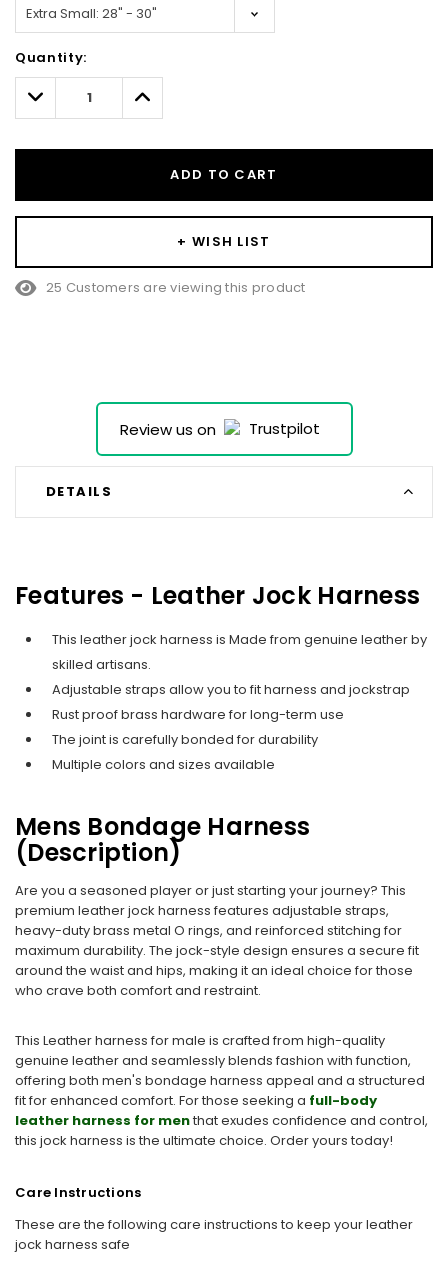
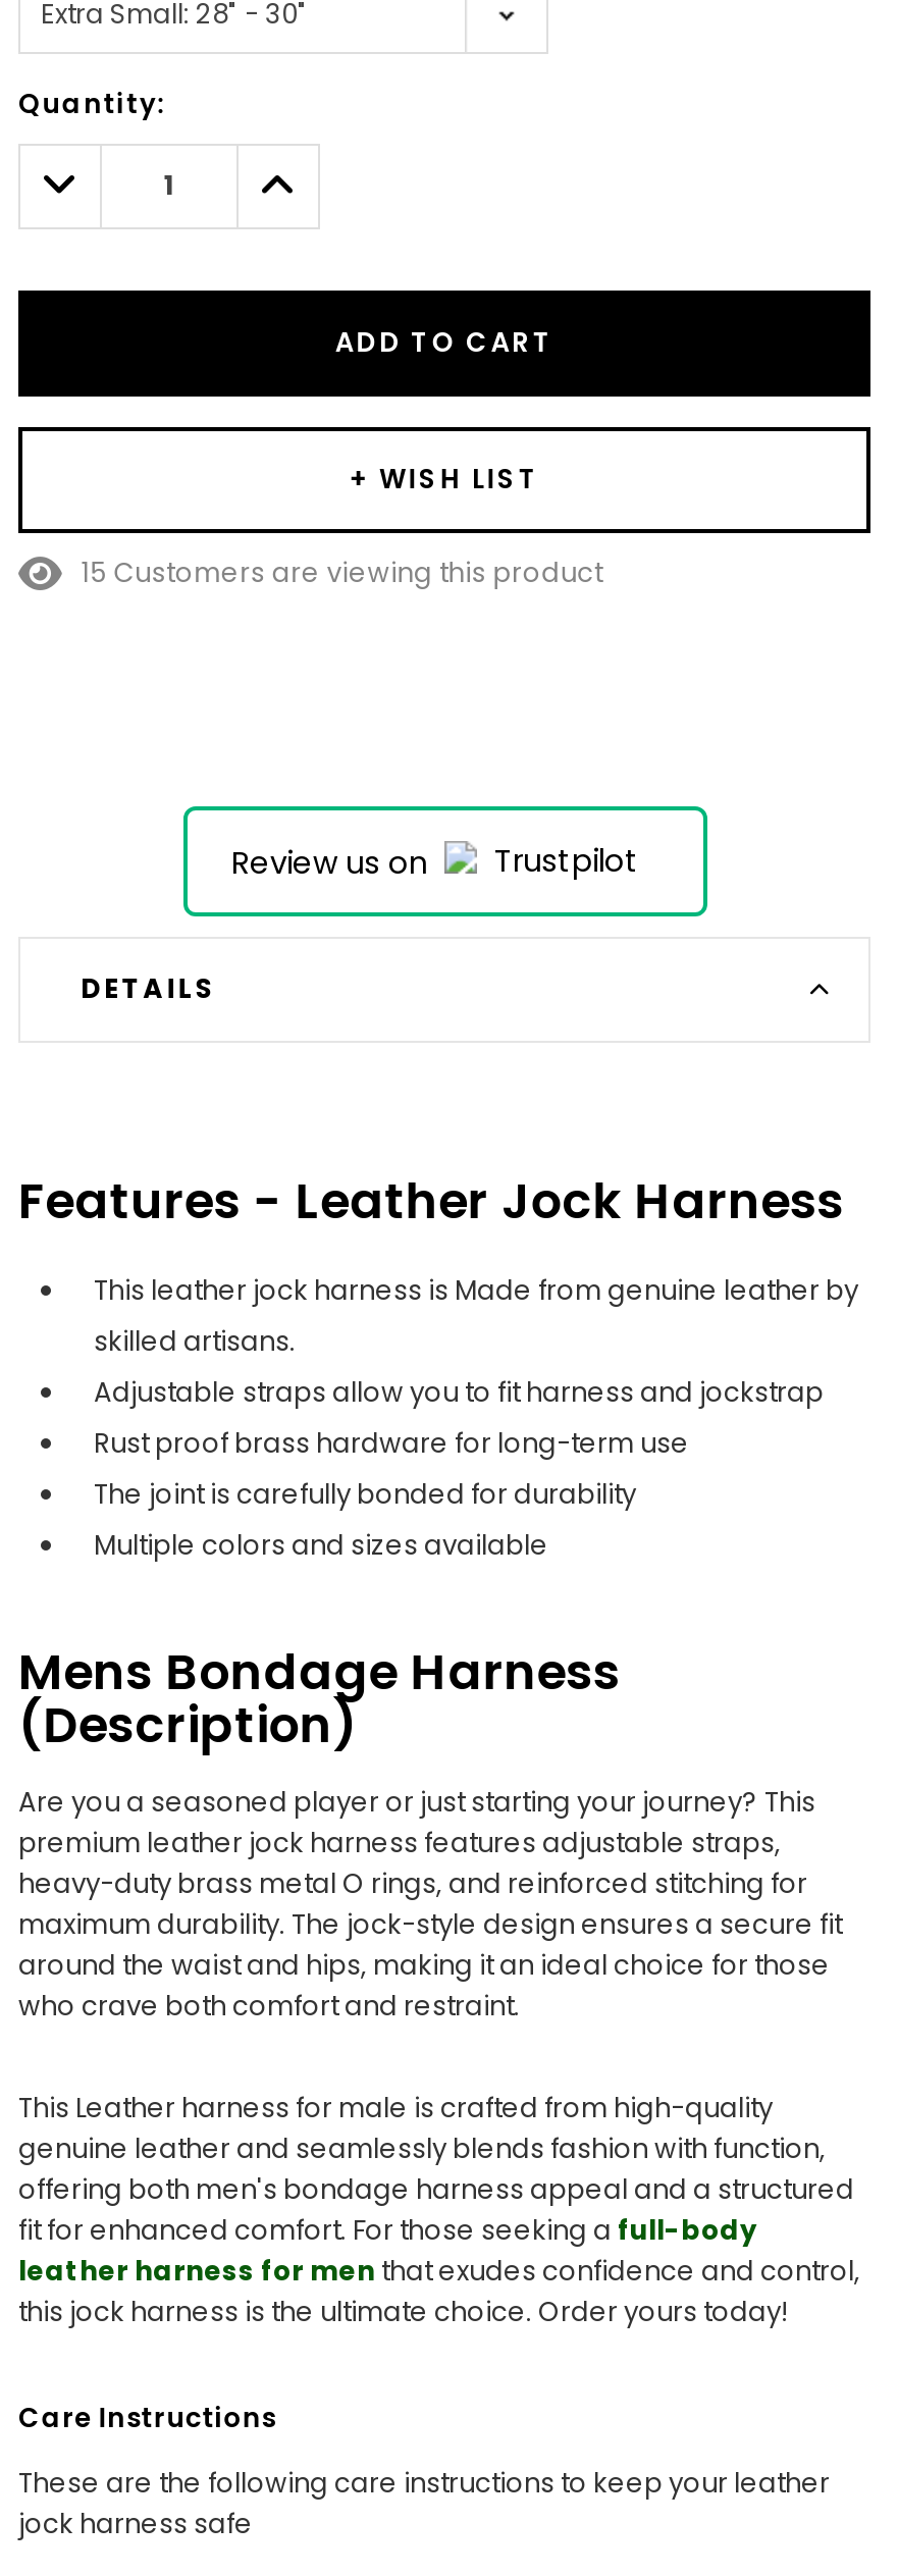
[46,278,306,297] 25 Customers are viewing this product -> [82,554,603,593] 15 Customers are viewing this product

